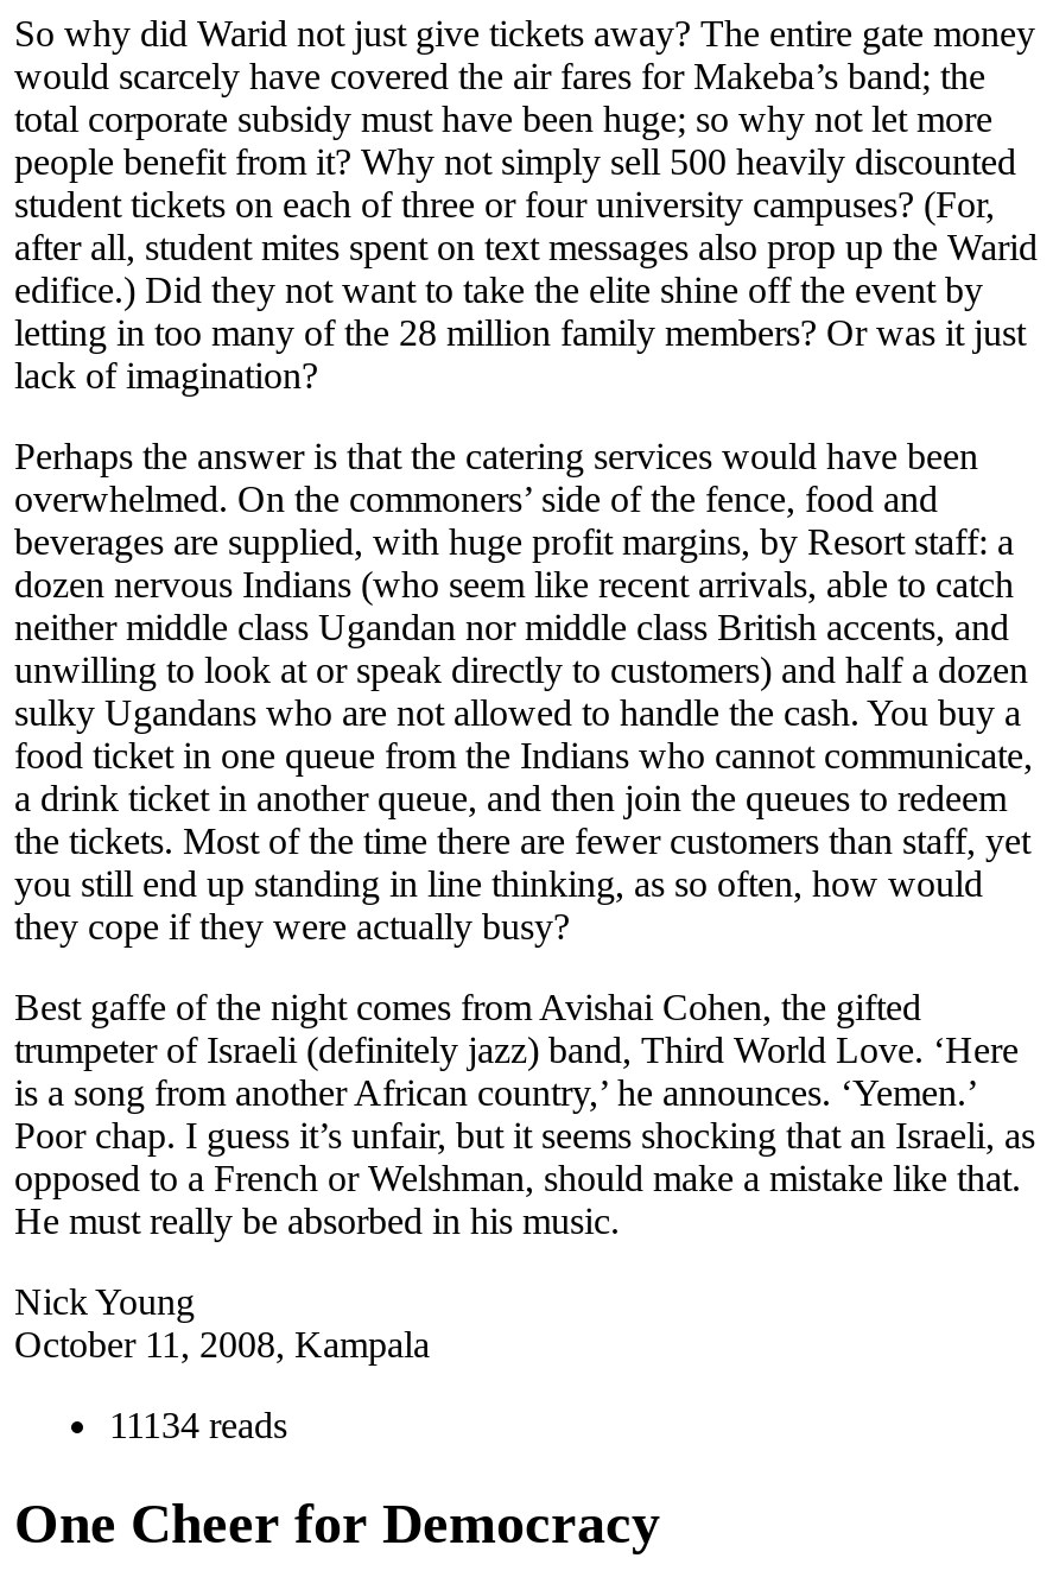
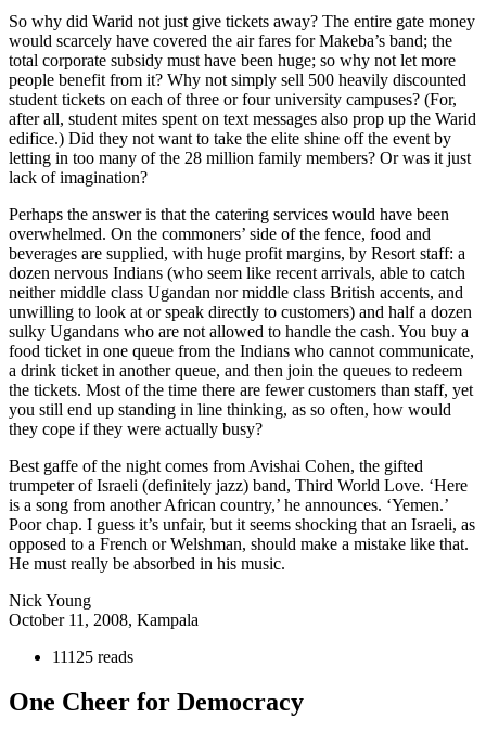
[109,1404,287,1444] 11134 reads -> [52,647,133,665] 11125 reads

